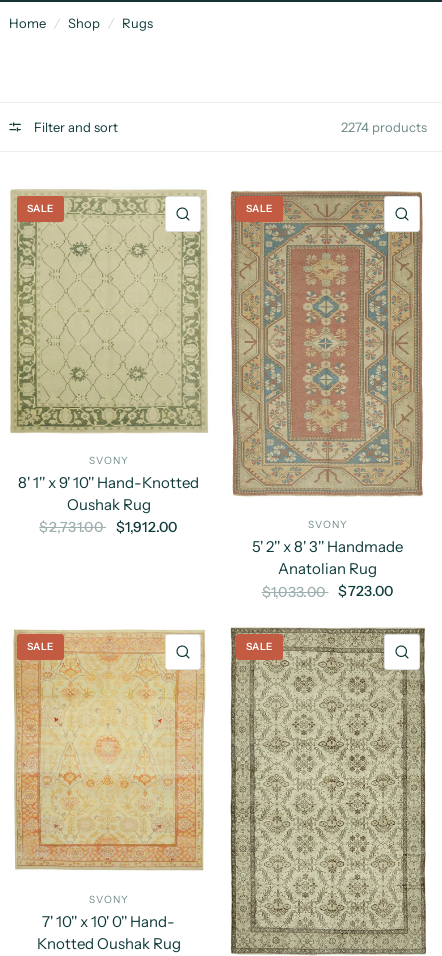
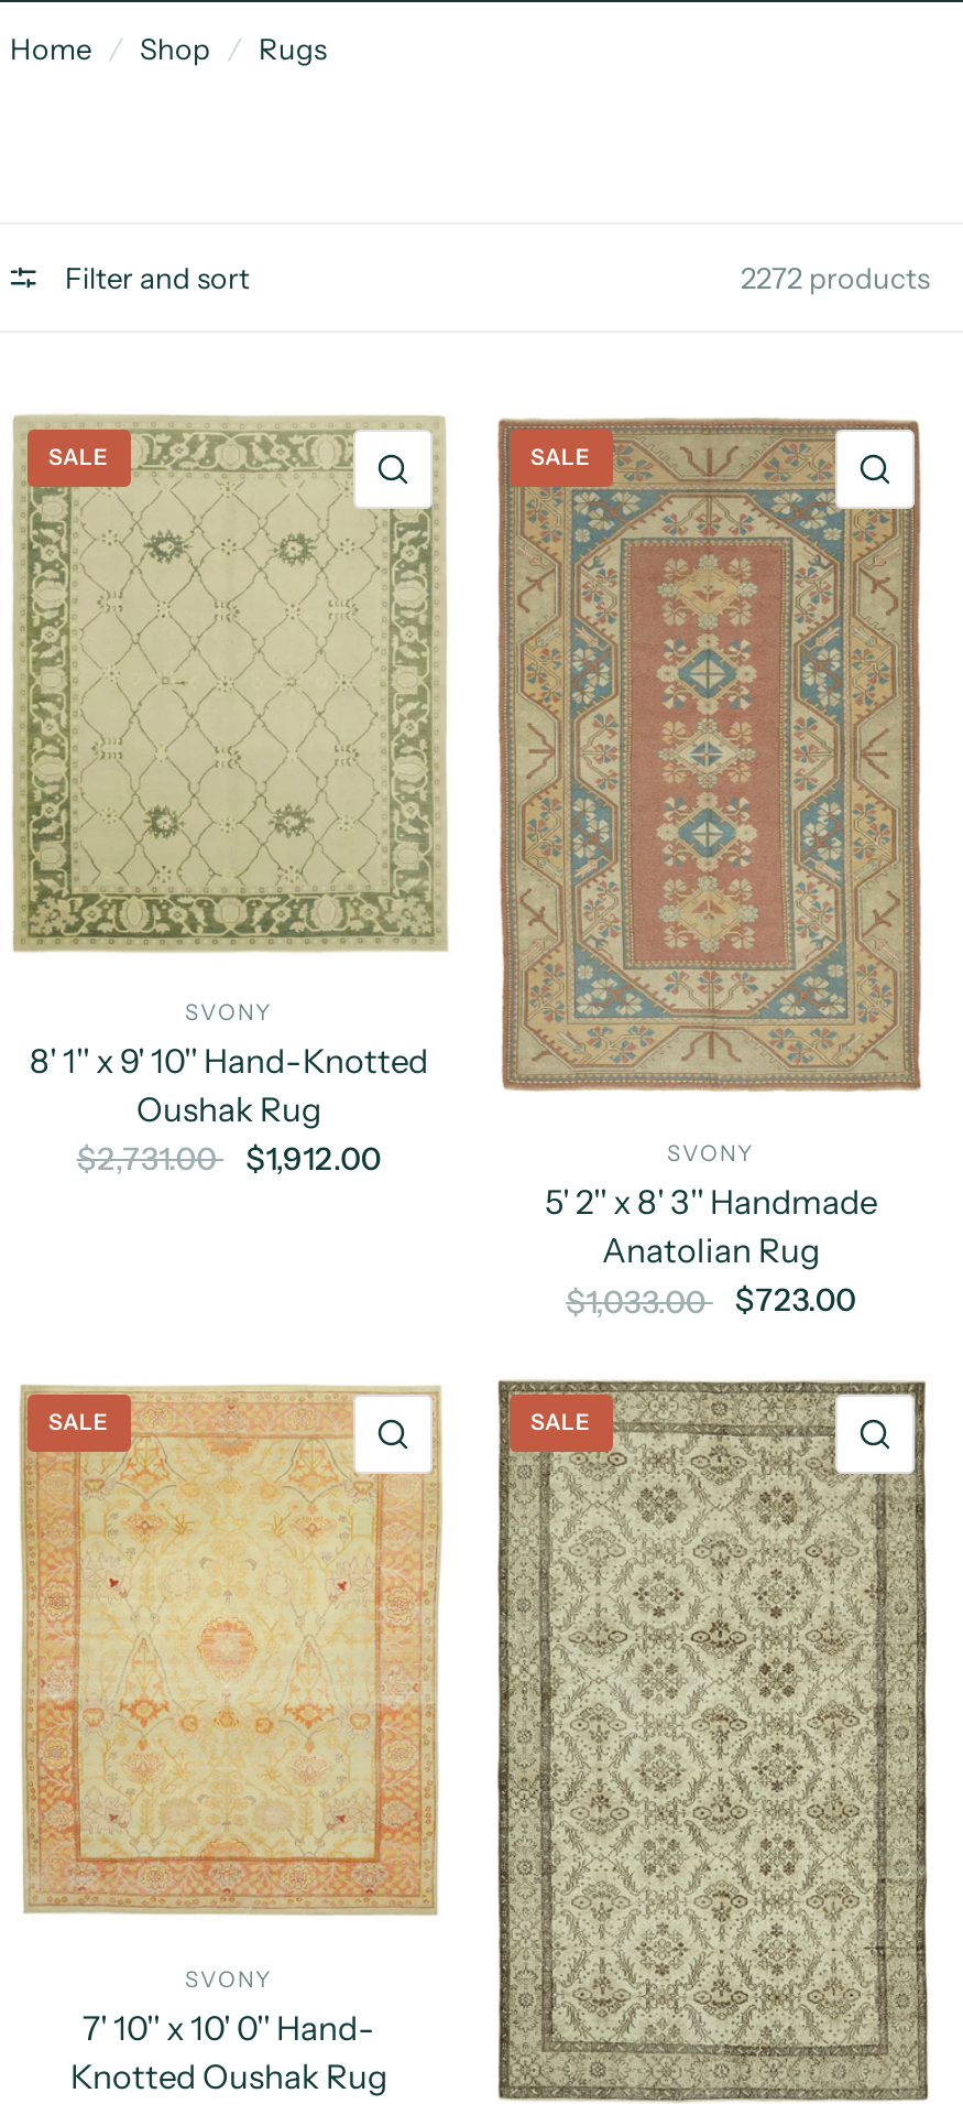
[341,119,427,135] 2274 products -> [741,260,930,295] 2272 products

